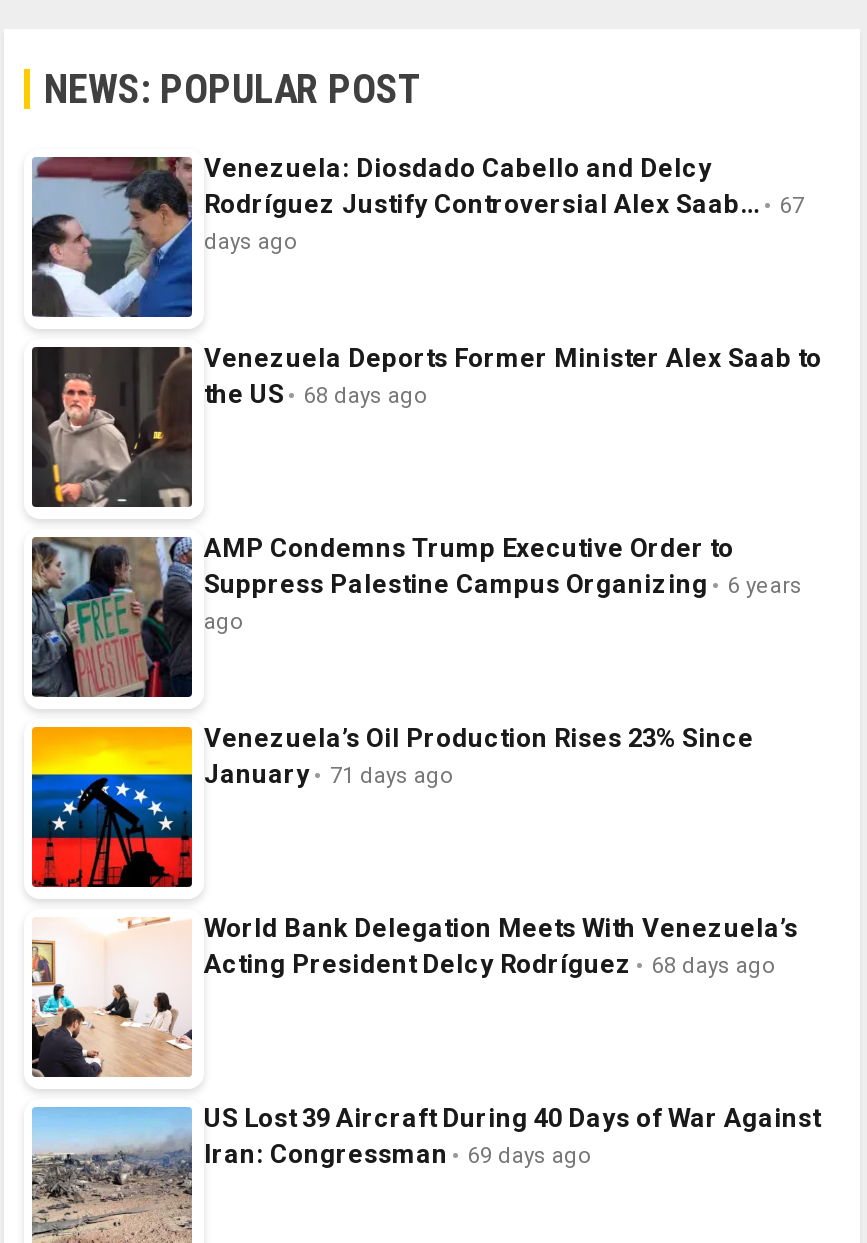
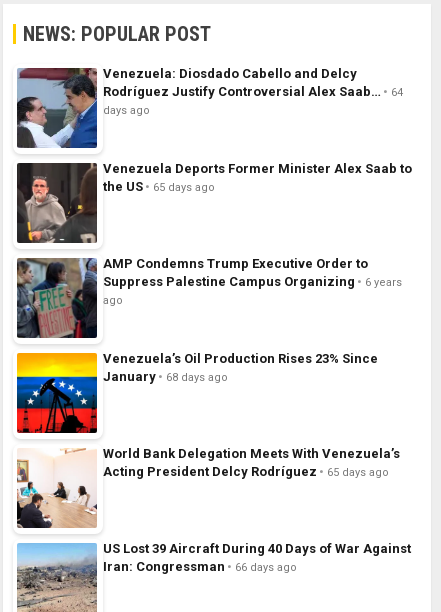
[204,188,804,218] Rodríguez Justify Controversial Alex Saab… 67 -> [103,84,403,99] Rodríguez Justify Controversial Alex Saab… 64
[204,378,428,408] the US 68 days ago -> [103,179,215,194] the US 65 days ago
[204,758,454,788] January 71 days ago -> [103,369,228,384] January 68 days ago
[204,948,776,978] Acting President Delcy Rodríguez 68 days ago -> [103,464,389,479] Acting President Delcy Rodríguez 65 days ago
[204,1138,592,1168] Iran: Congressman 69 days ago -> [103,559,297,574] Iran: Congressman 66 days ago

